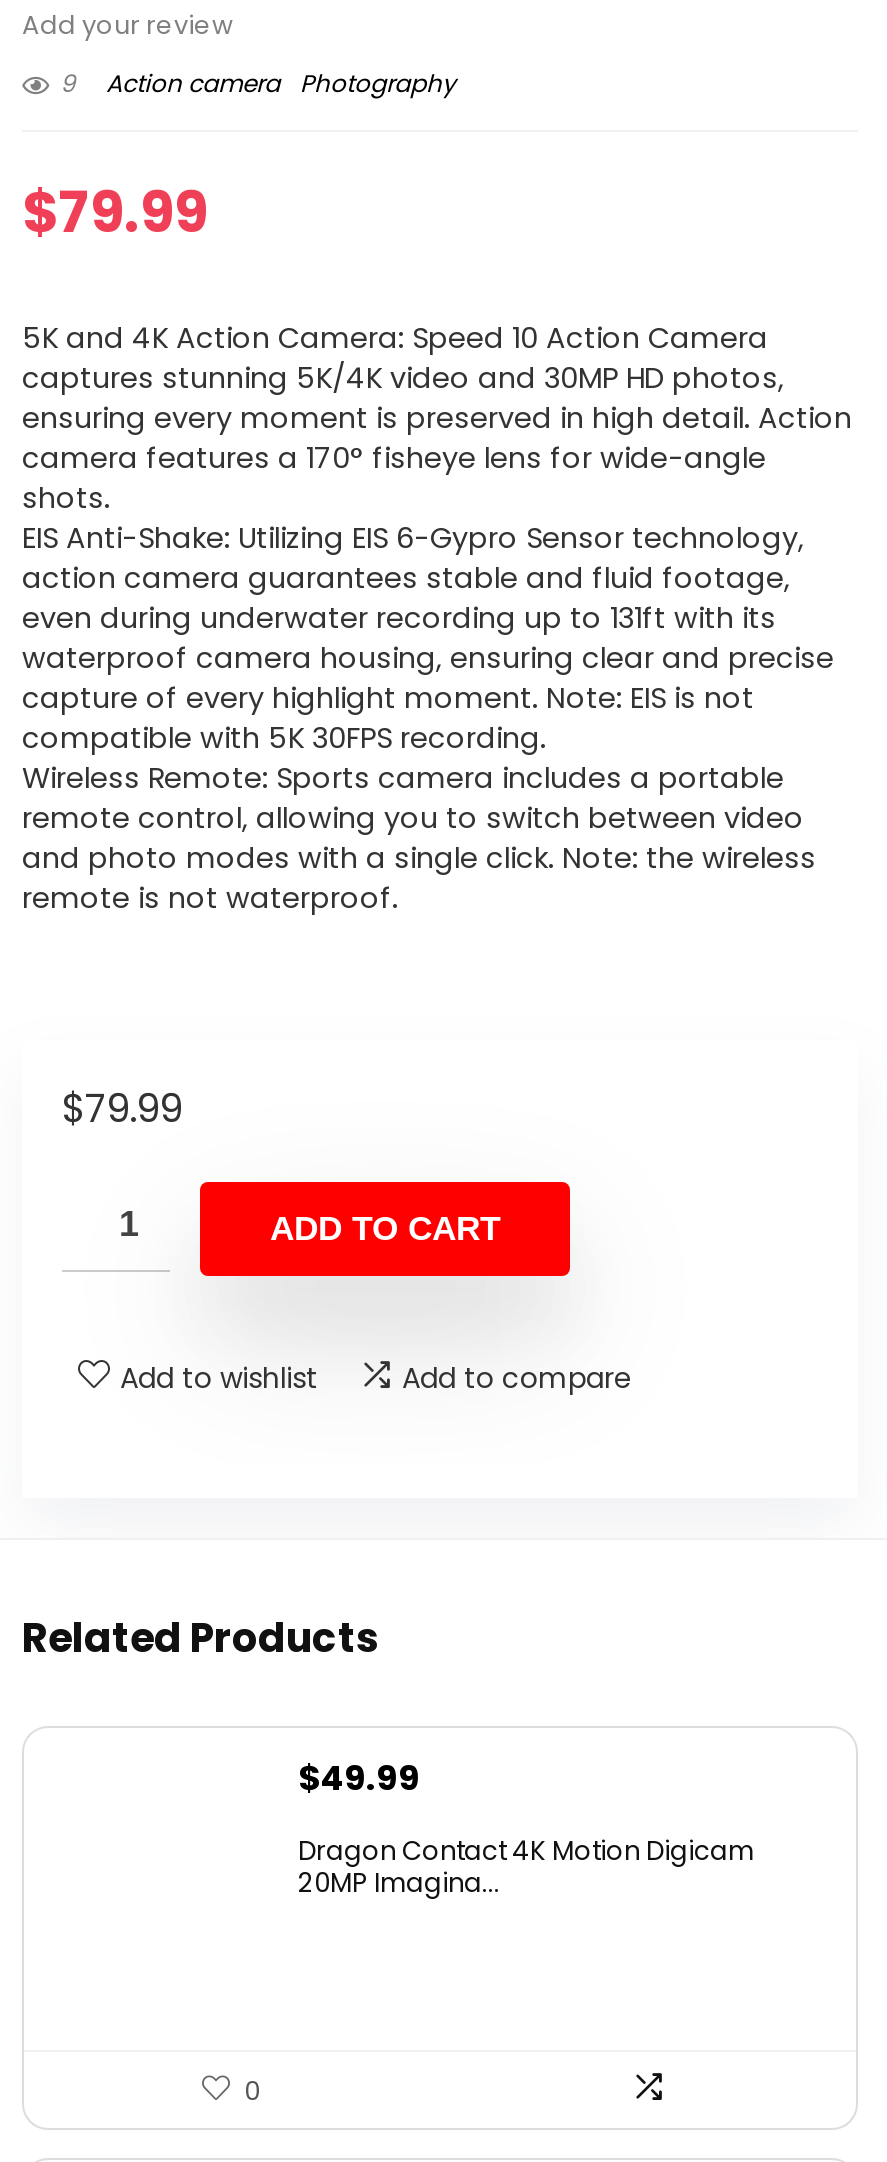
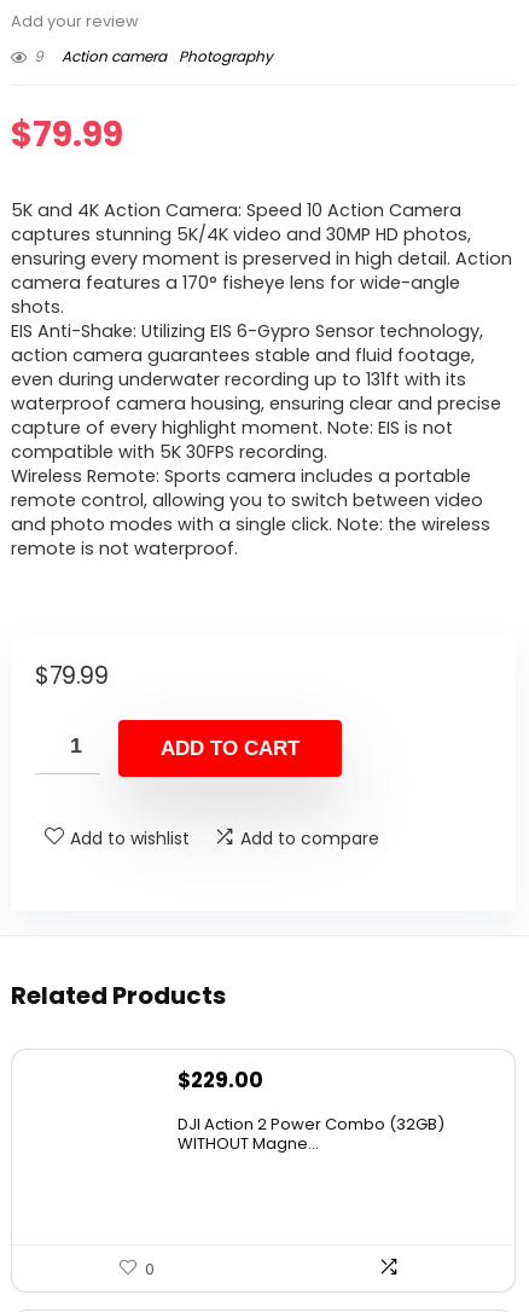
[298,1753,420,1801] $49.99 -> [178,1065,263,1094] $229.00
[298,1831,754,1901] Dragon Contact 4K Motion Digicam | 20MP Imagina... -> [178,1112,444,1155] DJI Action 2 Power Combo (32GB) | WITHOUT Magne...

